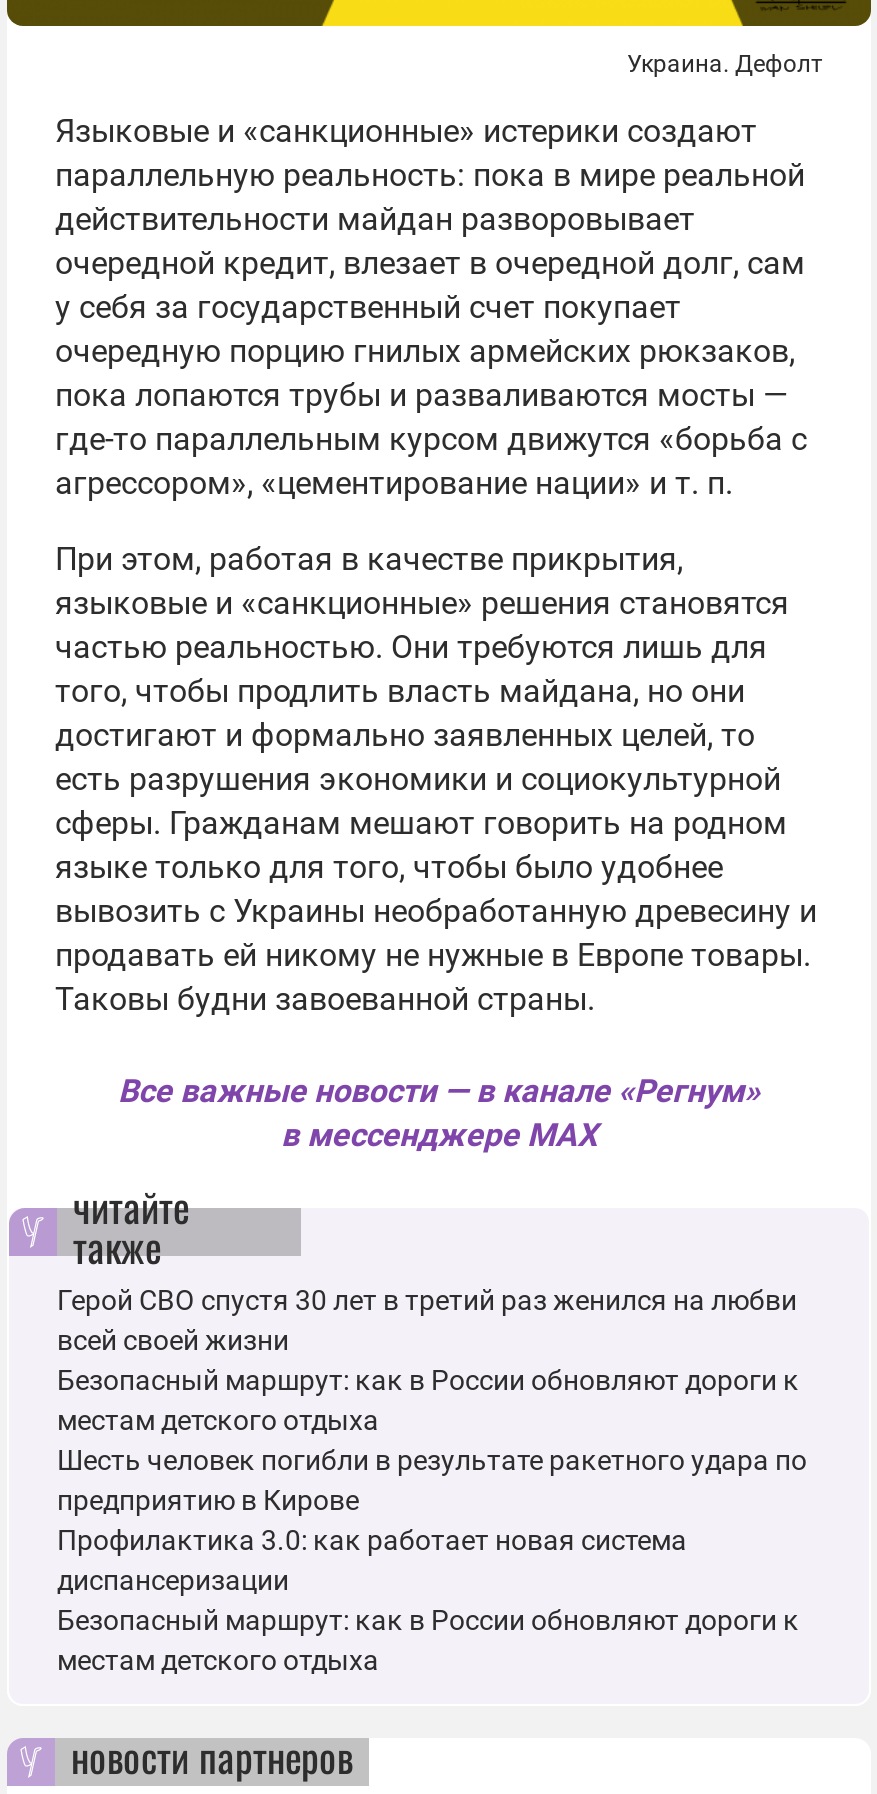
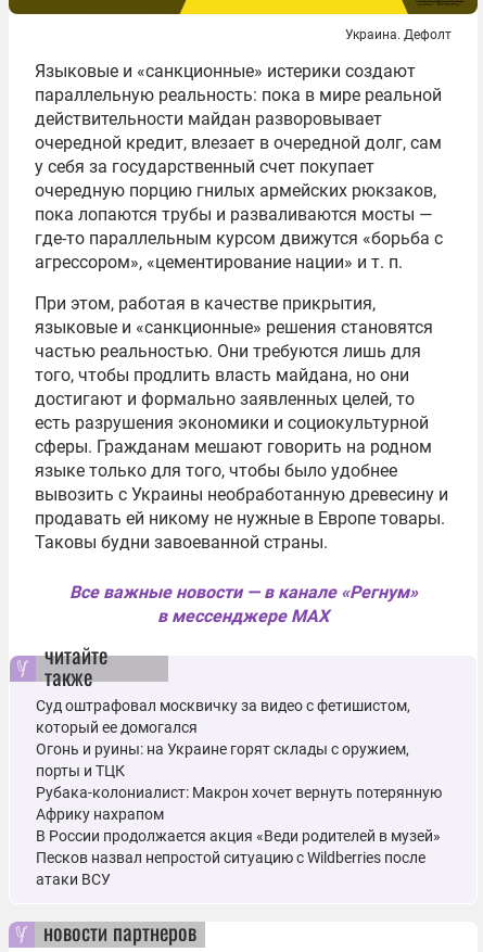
[57,1283,807,1675] Герой СВО спустя 30 лет в третий раз женился на любви | всей своей жизни | Безопасный маршрут: как в России обновляют дороги к | местам детского отдыха | Шесть человек погибли в результате ракетного удара по | предприятию в Кирове | Профилактика 3.0: как работает новая система | диспансеризации | Безопасный маршрут: как в России обновляют дороги к | местам детского отдыха -> [36,697,442,888] Суд оштрафовал москвичку за видео с фетишистом, | который ее домогался | Огонь и руины: на Украине горят склады с оружием, | порты и ТЦК | Рубака-колониалист: Макрон хочет вернуть потерянную | Африку нахрапом | В России продолжается акция «Веди родителей в музей» | Песков назвал непростой ситуацию с Wildberries после | атаки ВСУ

